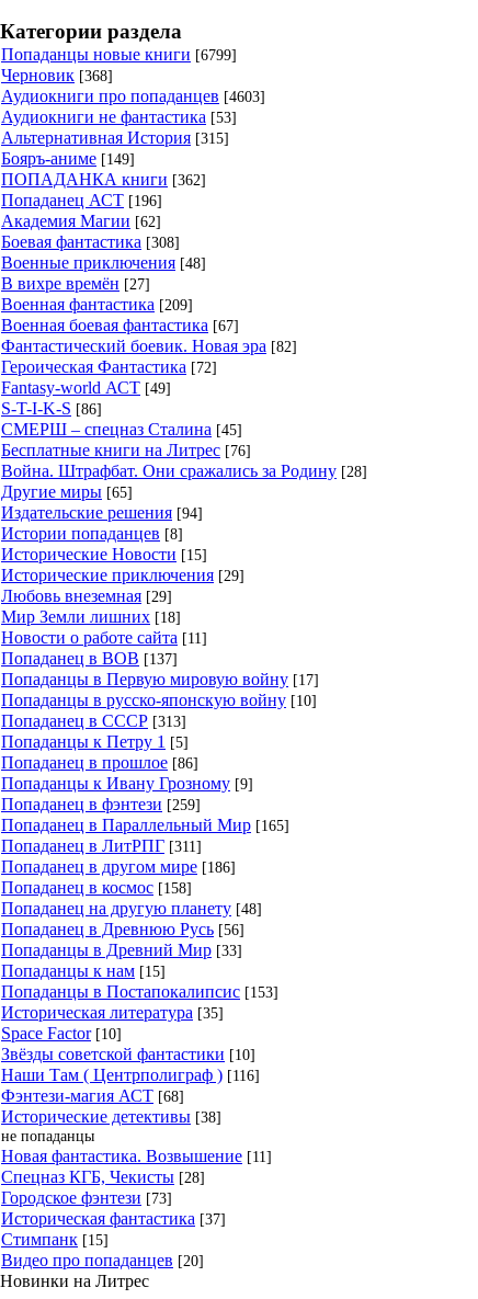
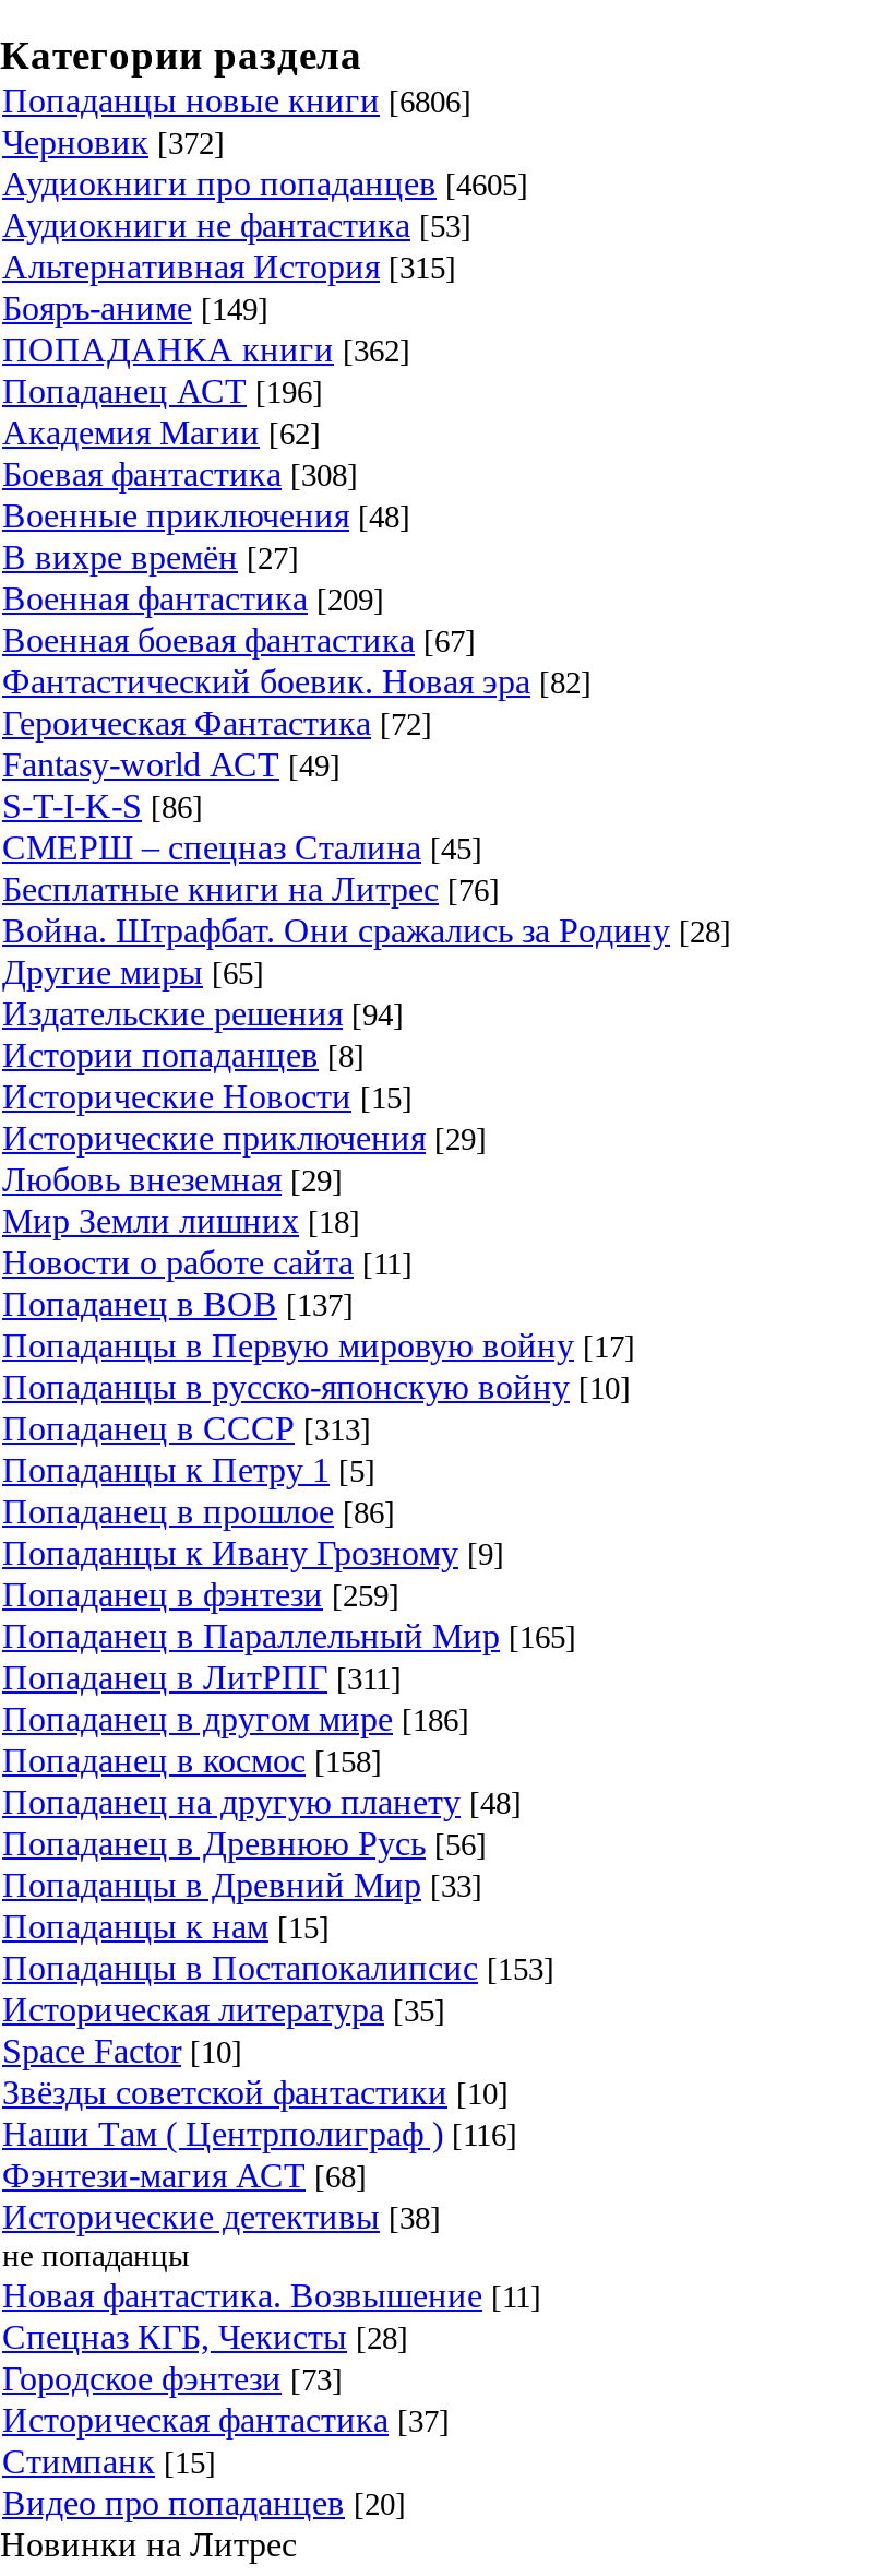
[1,45,237,63] Попаданцы новые книги [6799] -> [2,81,471,119] Попаданцы новые книги [6806]
[1,66,113,84] Черновик [368] -> [2,123,225,160] Черновик [372]
[1,86,265,105] Аудиокниги про попаданцев [4603] -> [2,164,528,202] Аудиокниги про попаданцев [4605]

